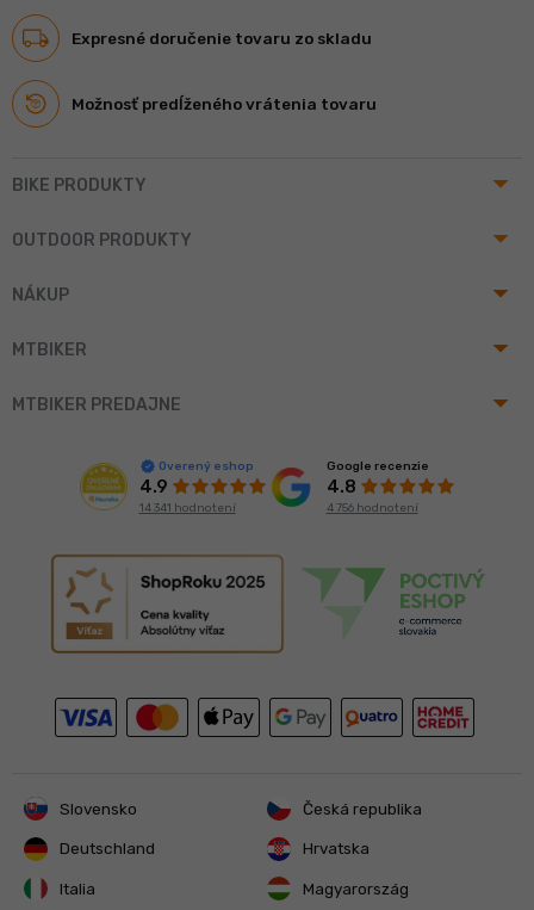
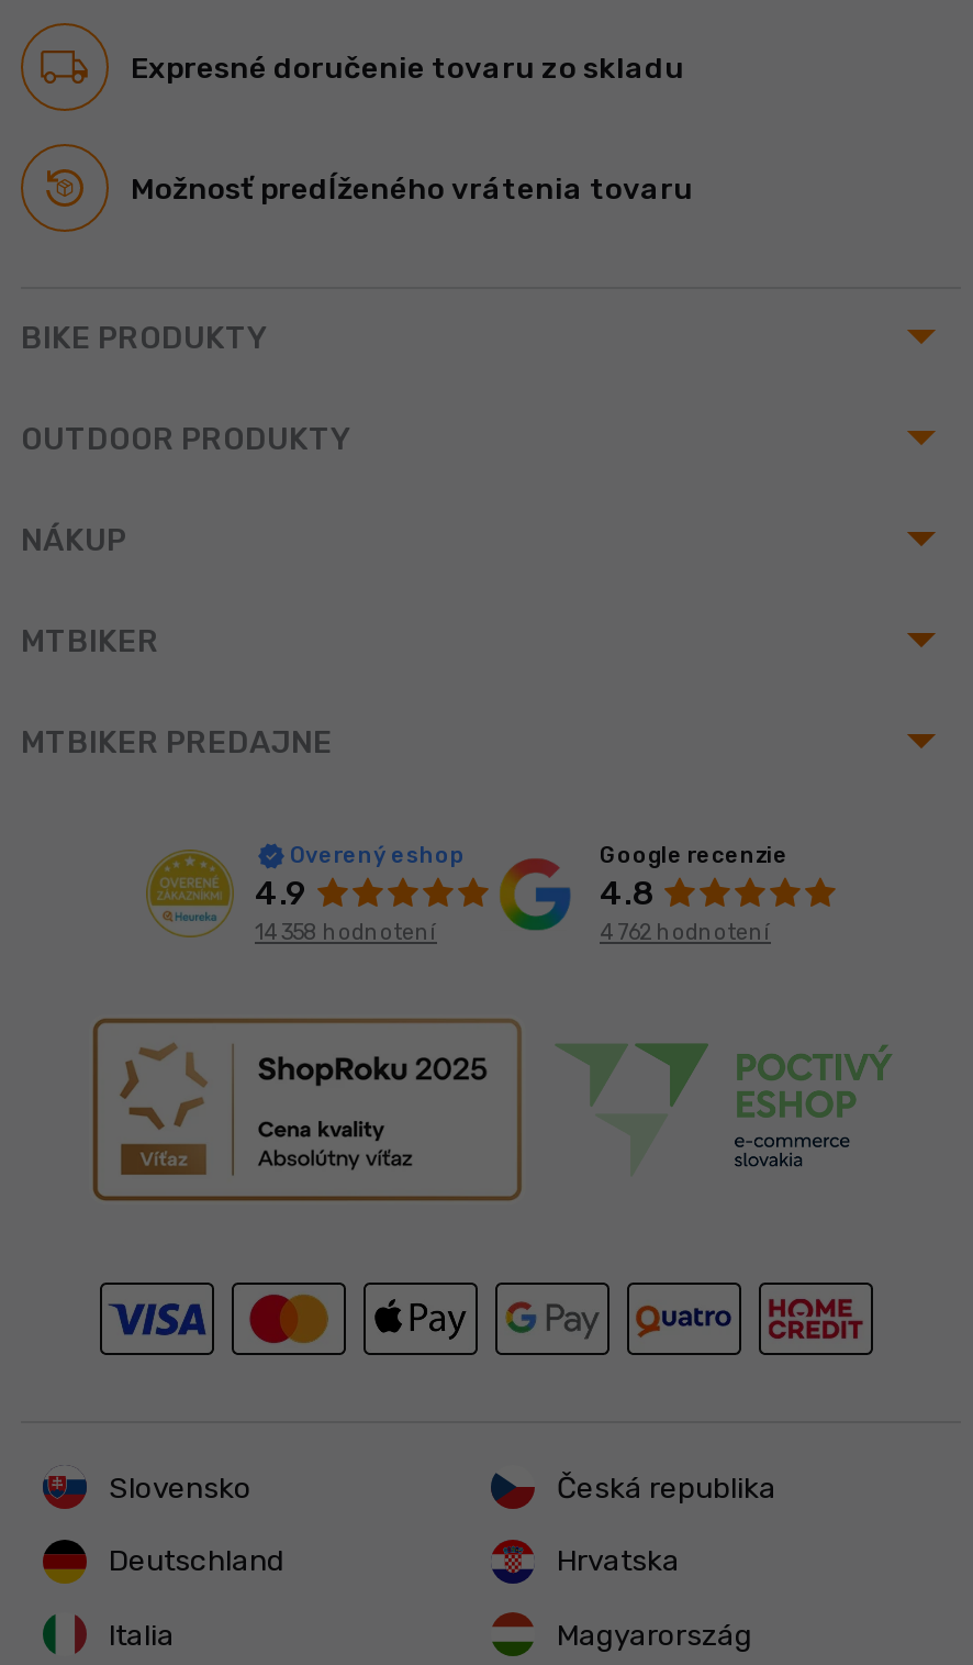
[139,501,235,515] 14 341 hodnotení -> [255,919,437,946] 14 358 hodnotení
[326,500,418,515] 4 756 hodnotení -> [600,919,771,945] 4 762 hodnotení

